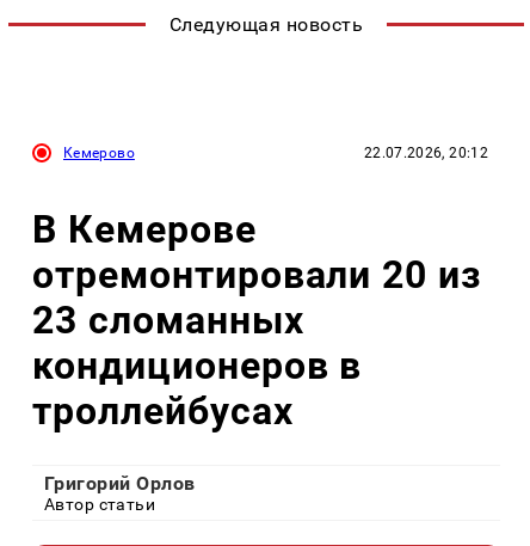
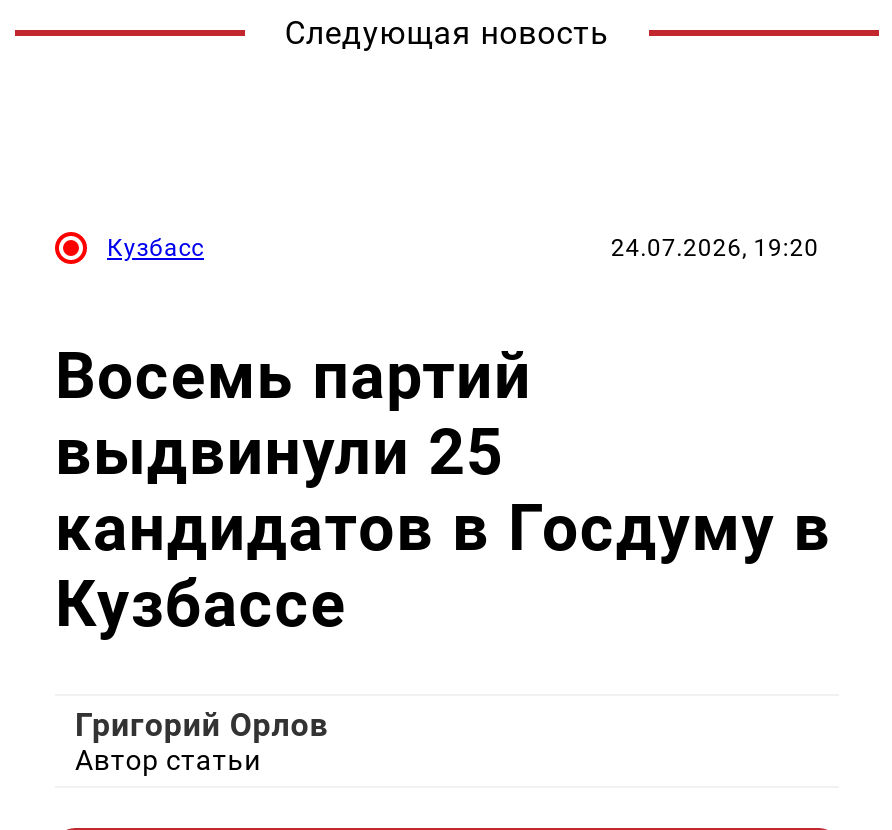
[63,145,488,161] Кемерово | 22.07.2026, 20:12 -> [107,234,819,262] Кузбасс | 24.07.2026, 19:20
[32,206,481,433] В Кемерове | отремонтировали 20 из | 23 сломанных | кондиционеров в | троллейбусах -> [55,337,831,641] Восемь партий | выдвинули 25 | кандидатов в Госдуму в | Кузбассе

